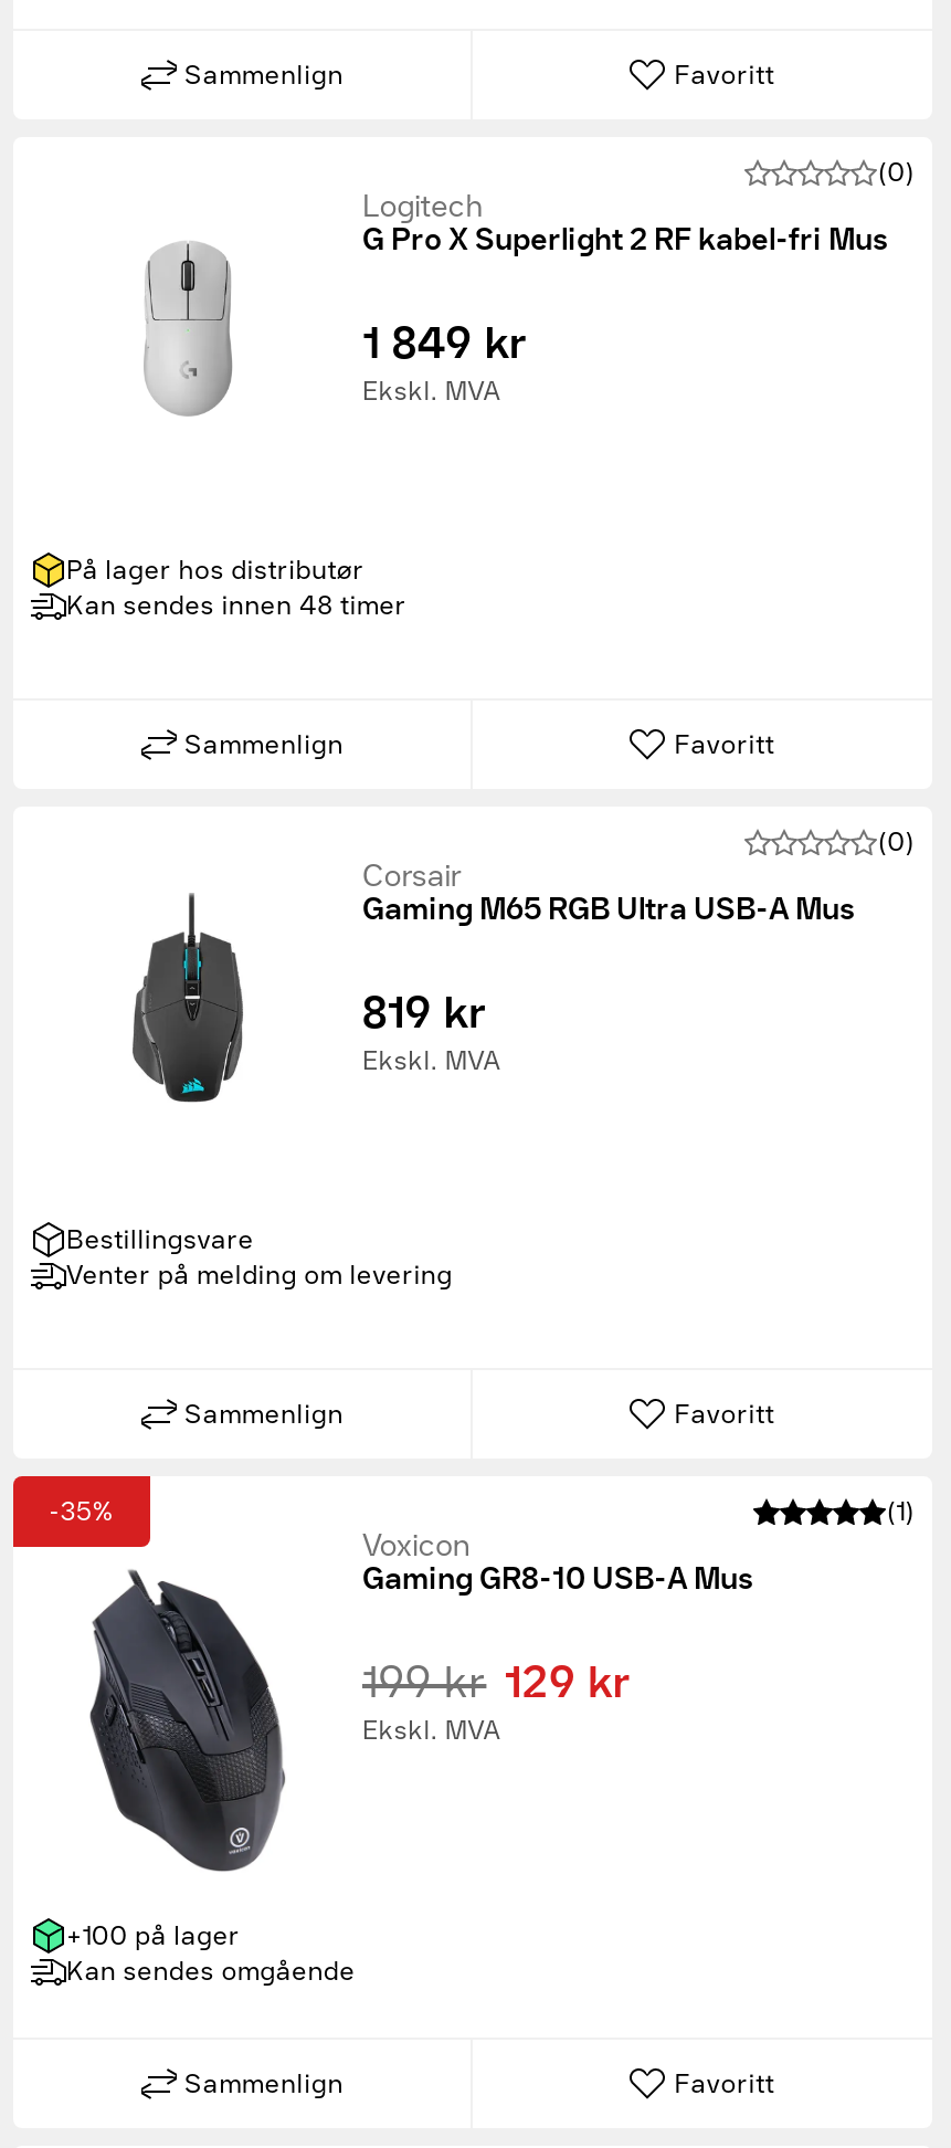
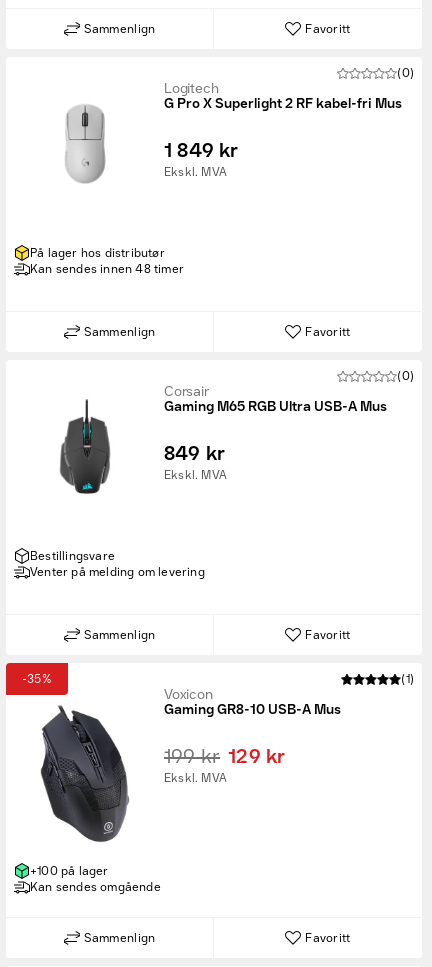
[362,984,486,1038] 819 kr -> [164,440,225,464] 849 kr

